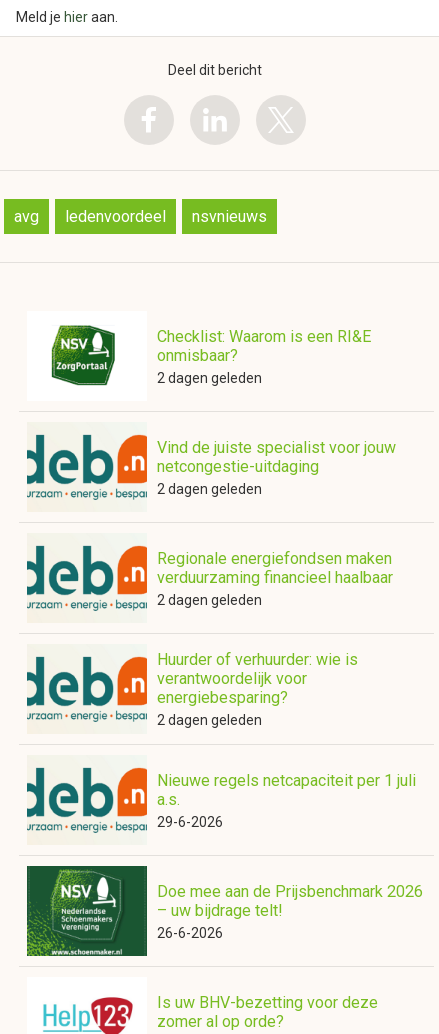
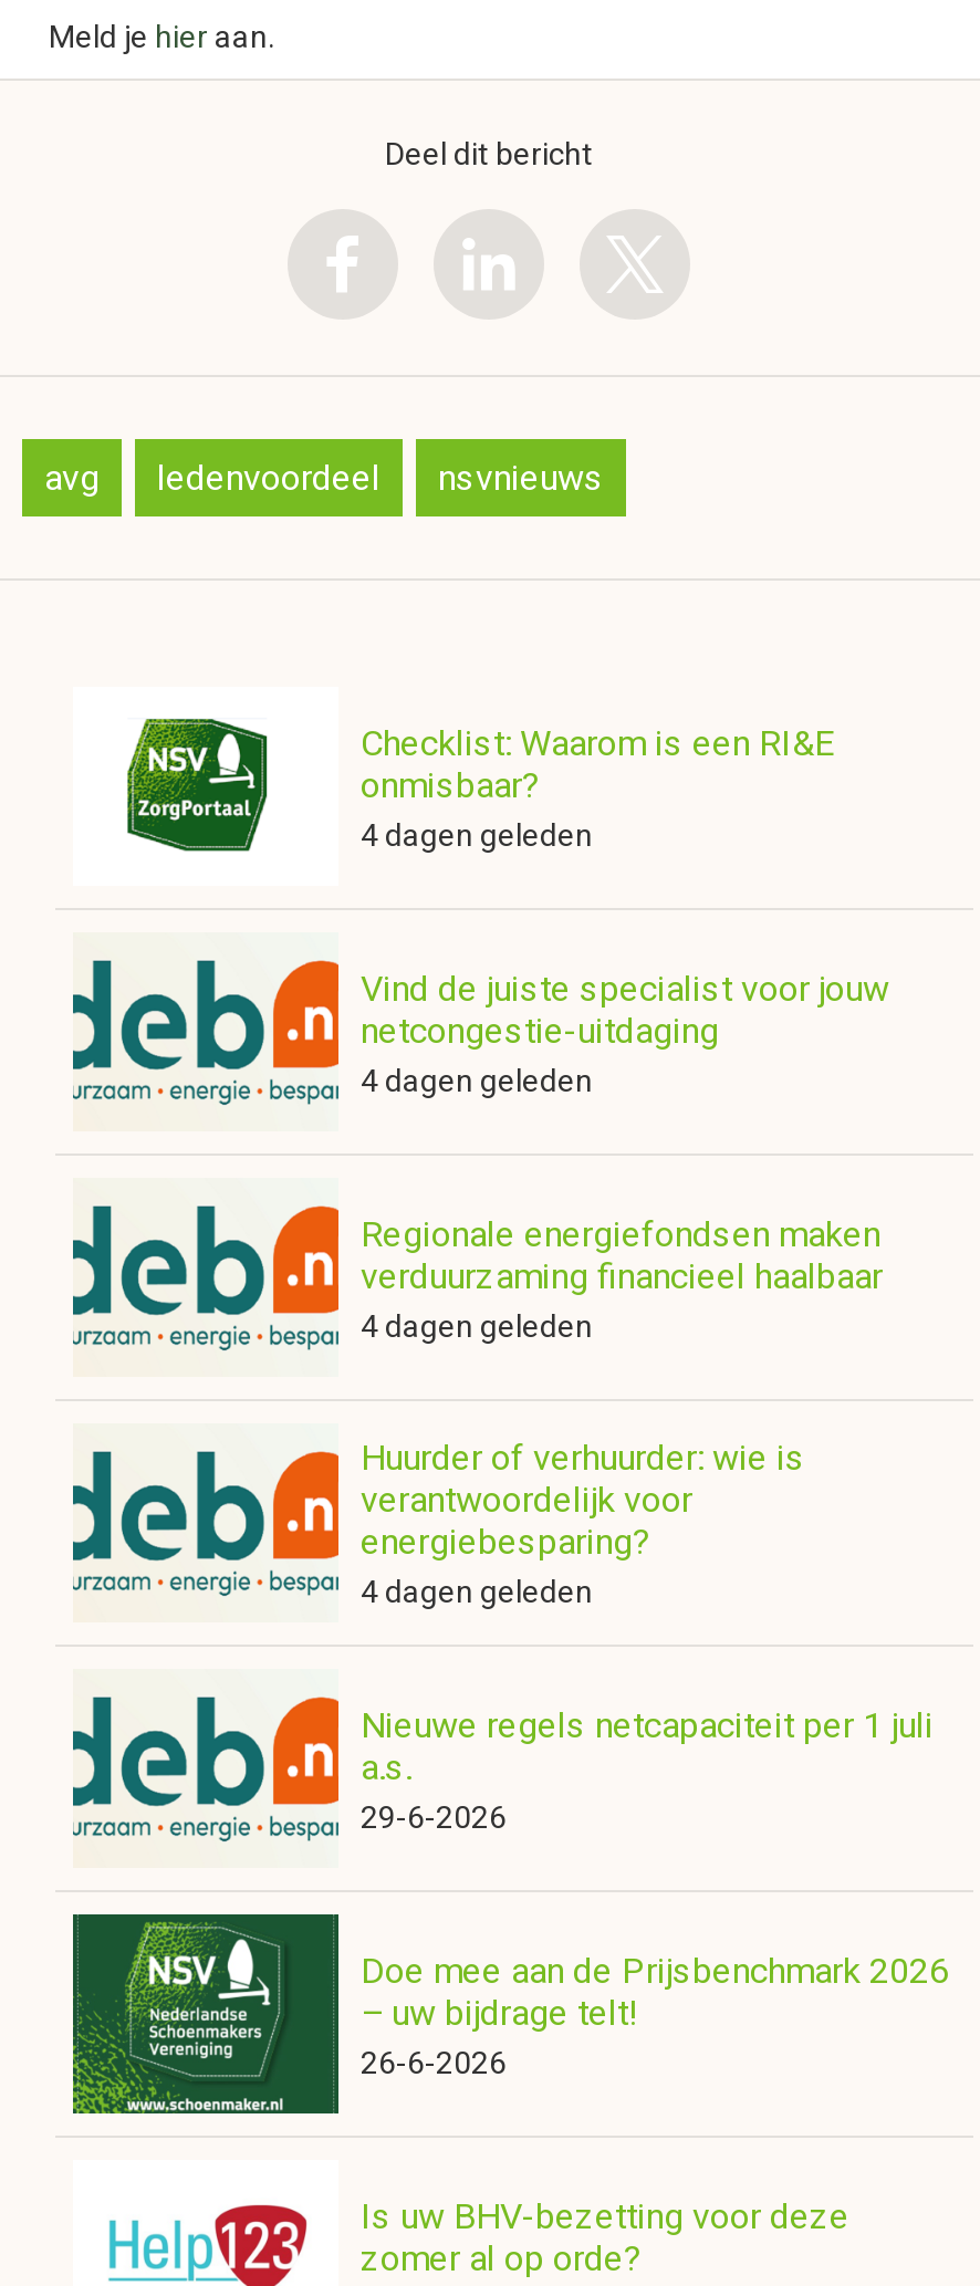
[157,369,262,385] 2 dagen geleden -> [361,816,593,852] 4 dagen geleden
[157,480,262,496] 2 dagen geleden -> [361,1062,593,1097] 4 dagen geleden
[157,591,262,607] 2 dagen geleden -> [361,1307,593,1343] 4 dagen geleden
[157,712,262,728] 2 dagen geleden -> [361,1574,593,1609] 4 dagen geleden

